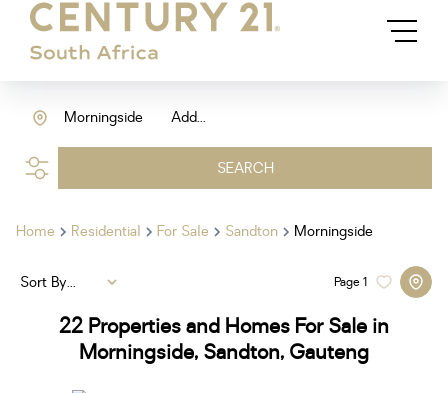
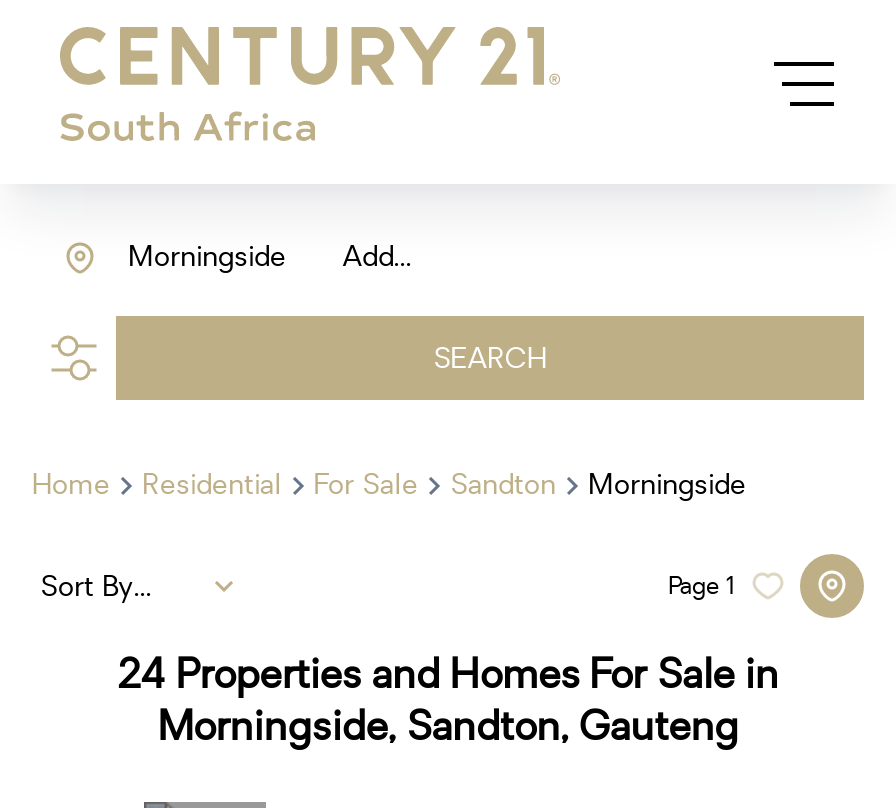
[59,313,389,340] 22 Properties and Homes For Sale in -> [117,648,779,702] 24 Properties and Homes For Sale in

